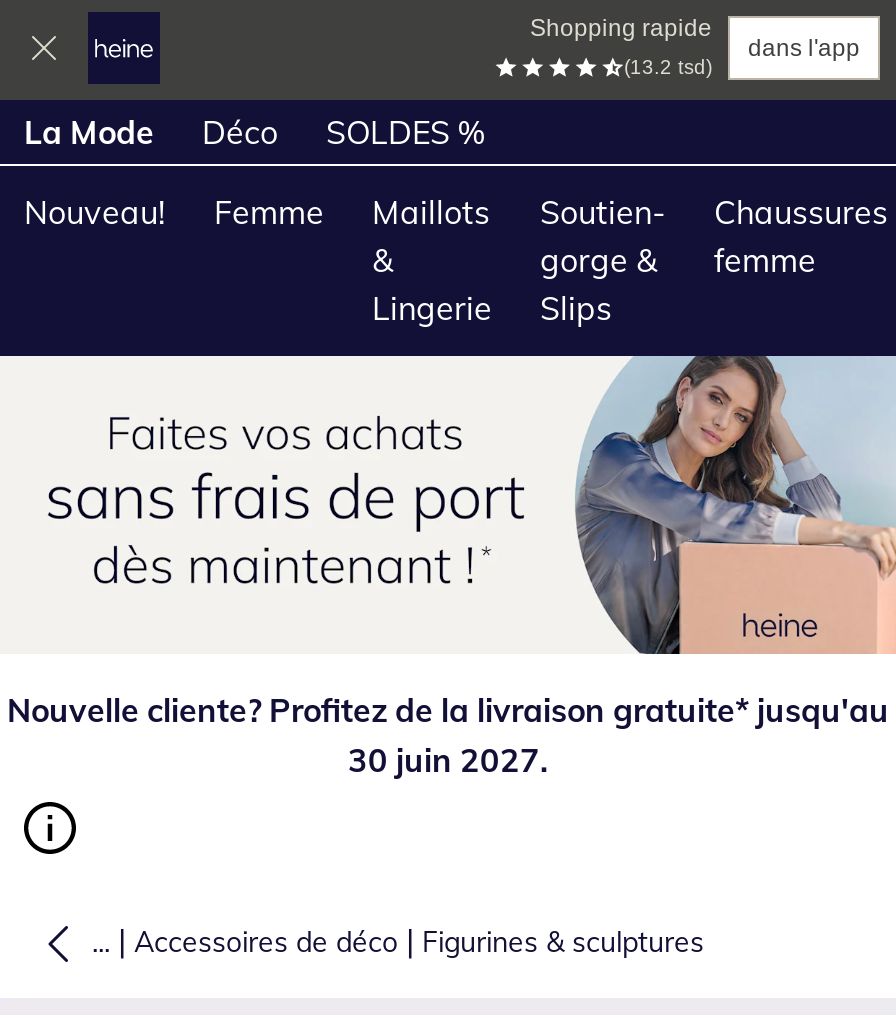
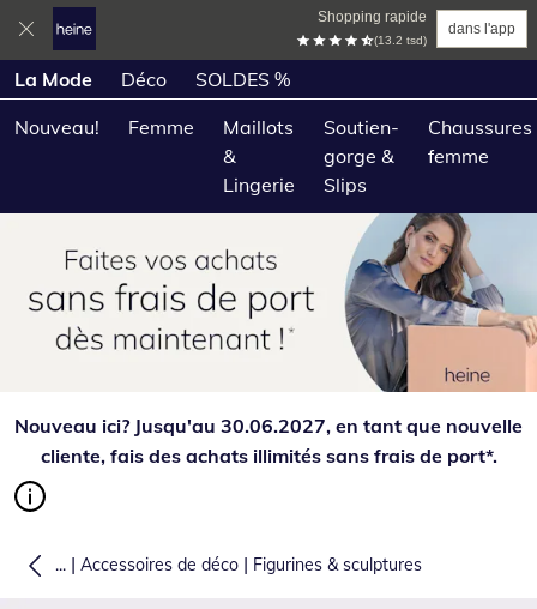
[7,690,889,780] Nouvelle cliente? Profitez de la livraison gratuite* jusqu'au | 30 juin 2027. -> [14,414,523,468] Nouveau ici? Jusqu'au 30.06.2027, en tant que nouvelle | cliente, fais des achats illimités sans frais de port*.

